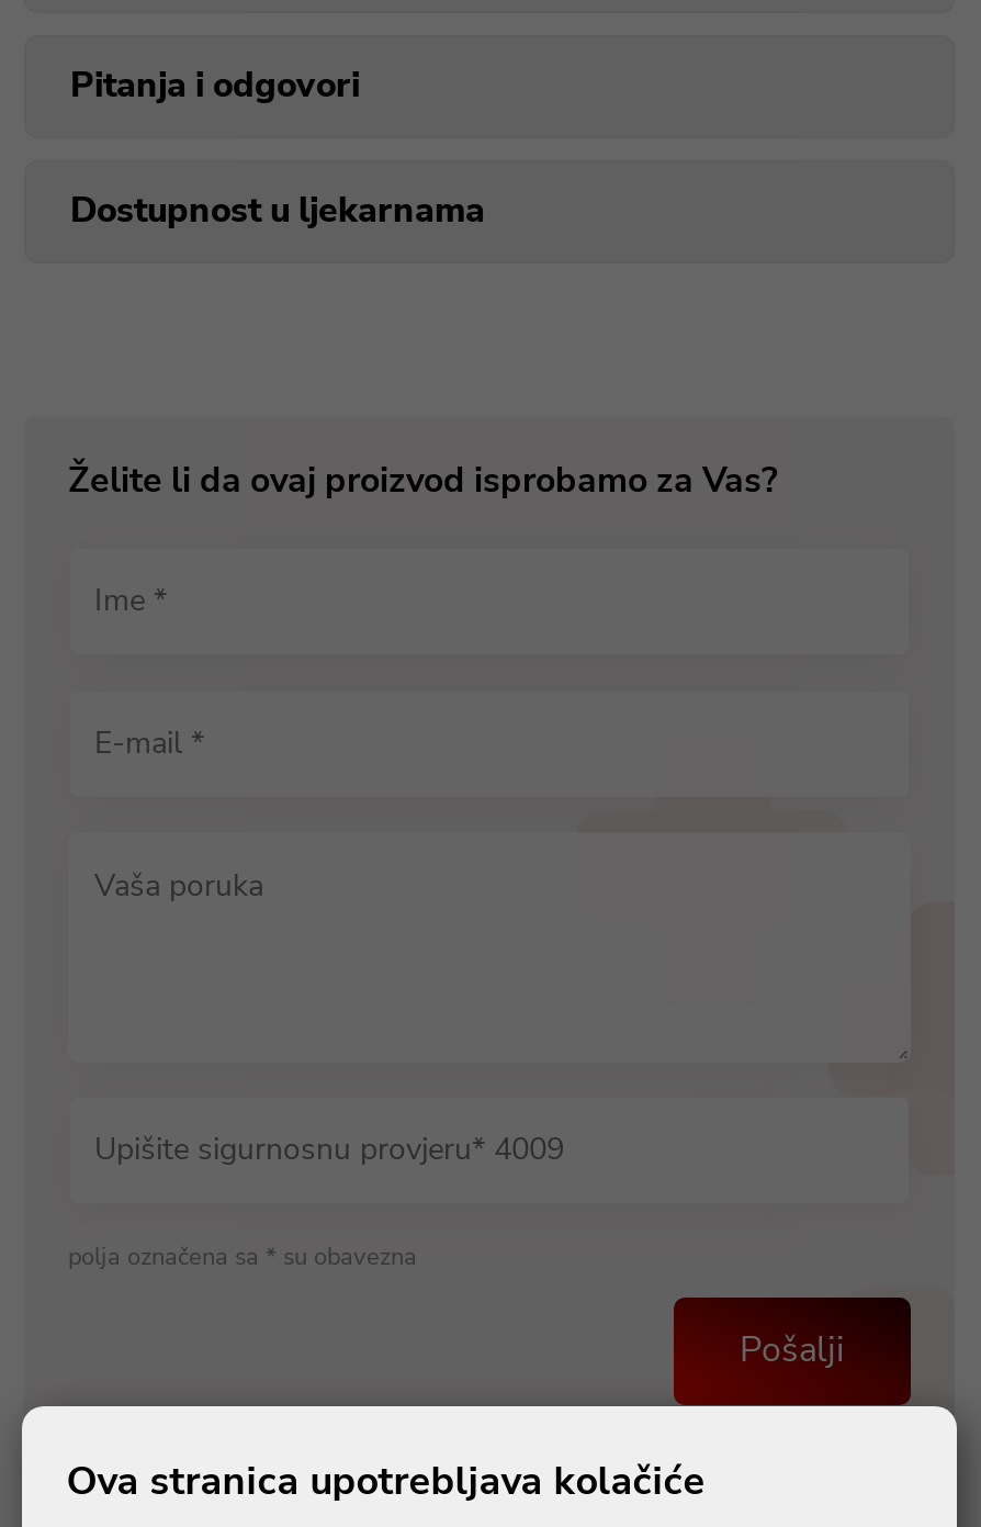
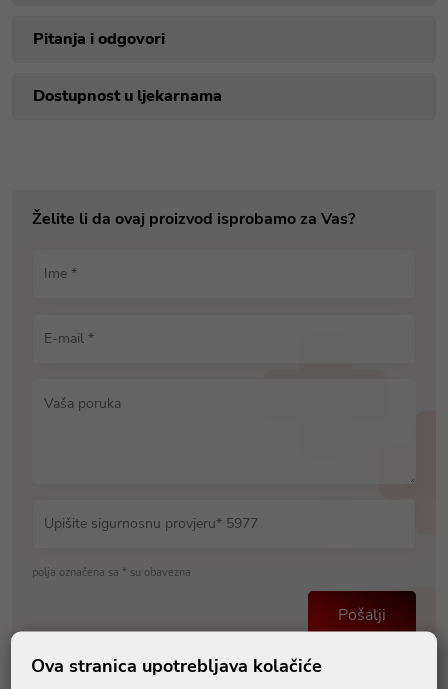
[94,1128,564,1170] Upišite sigurnosnu provjeru* 4009 -> [44,514,258,533] Upišite sigurnosnu provjeru* 5977

